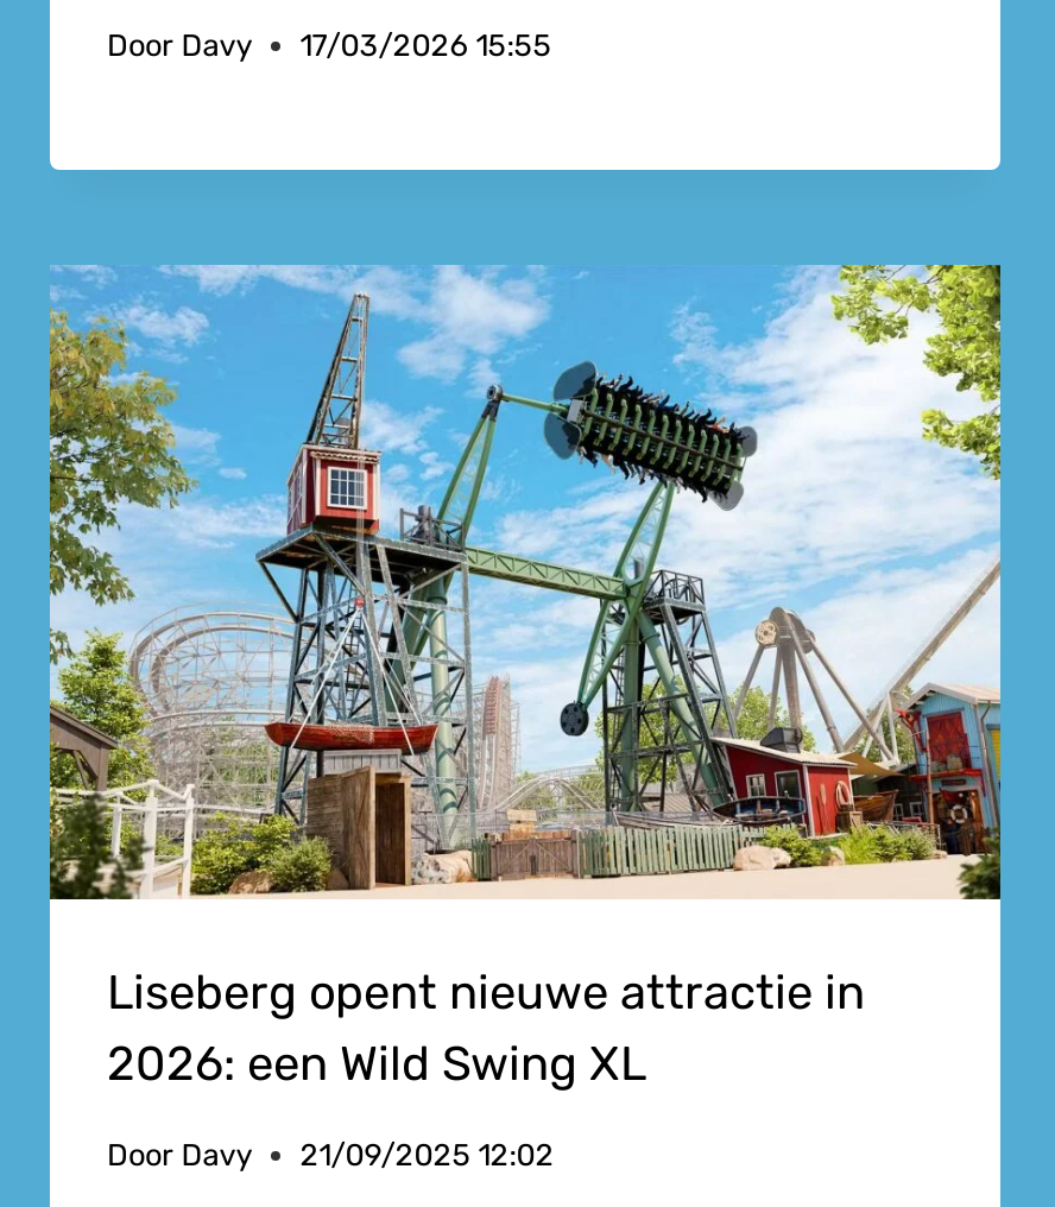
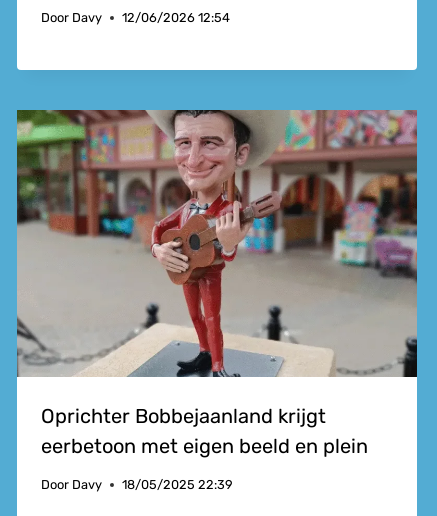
[107,27,552,63] Door Davy 17/03/2026 15:55 -> [41,10,230,25] Door Davy 12/06/2026 12:54
[48,263,1003,1091] [image] | Liseberg opent nieuwe attractie in | 2026: een Wild Swing XL -> [16,109,418,458] [image] | Oprichter Bobbejaanland krijgt | eerbetoon met eigen beeld en plein
[107,1138,554,1173] Door Davy 21/09/2025 12:02 -> [41,477,233,492] Door Davy 18/05/2025 22:39

